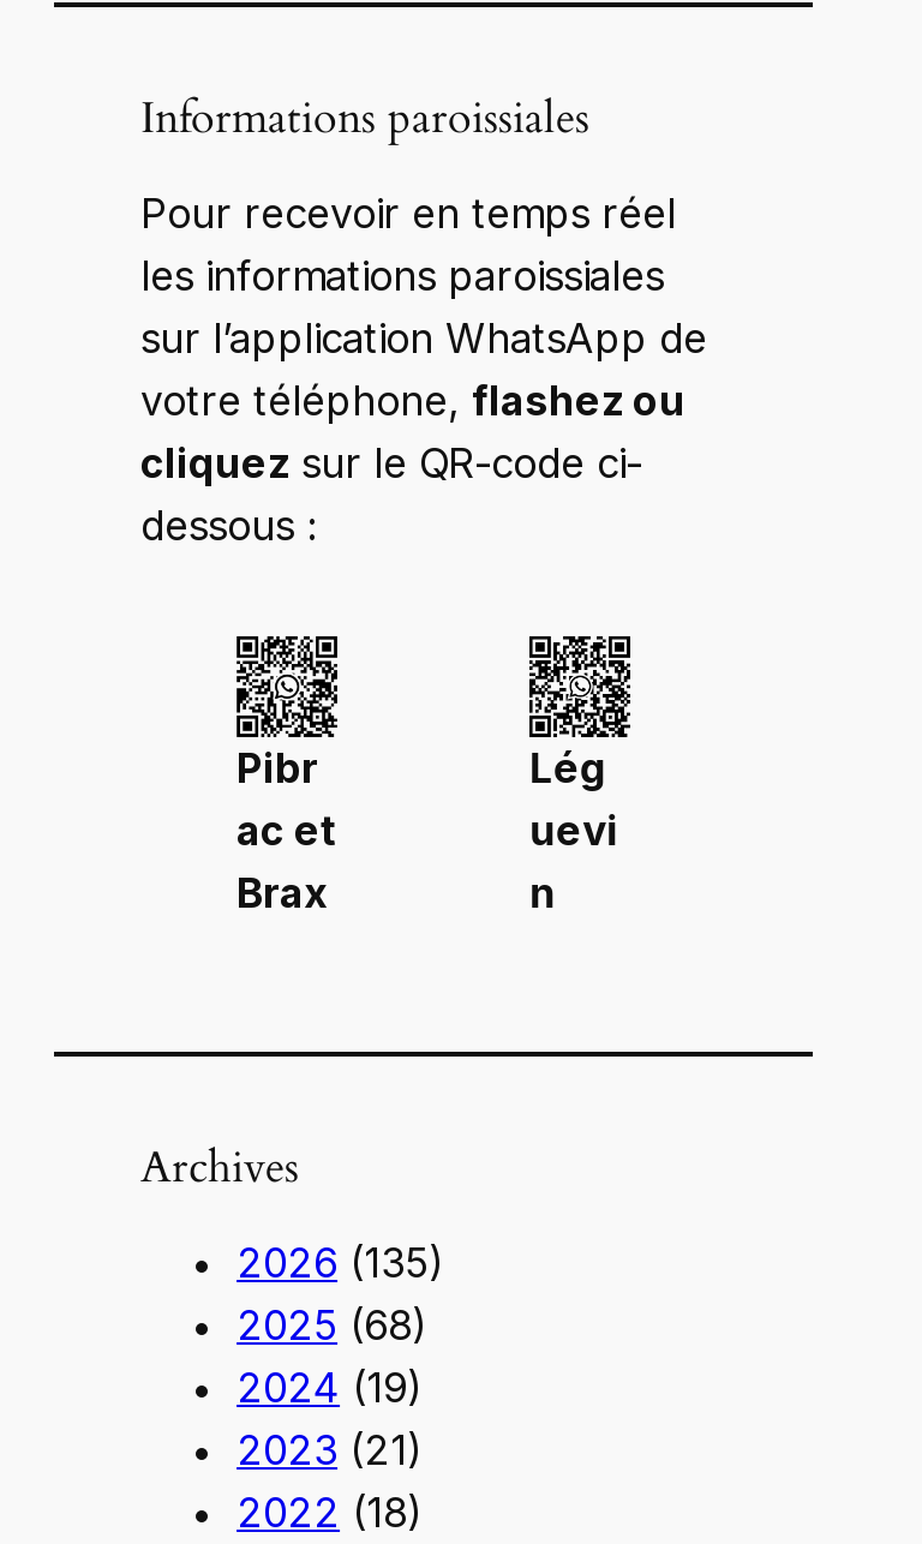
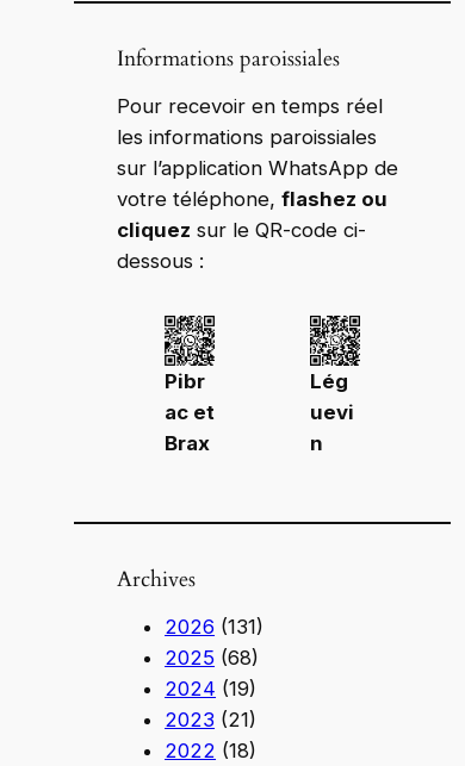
[237,1238,443,1286] 2026 (135) -> [165,614,263,638] 2026 (131)

